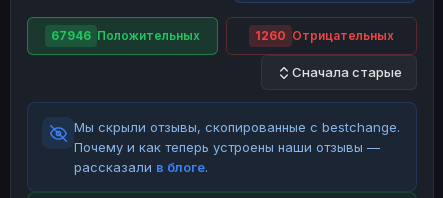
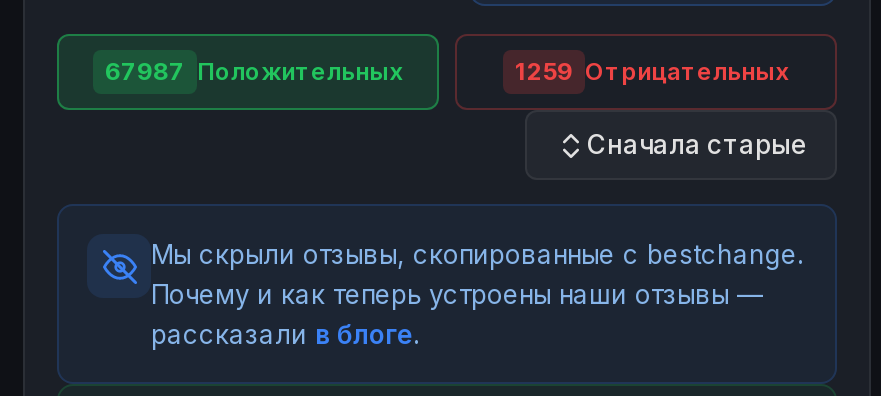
[51,28,200,43] 67946 Положительных -> [105,56,403,86] 67987 Положительных
[255,28,394,43] 1260 Отрицательных -> [515,56,789,86] 1259 Отрицательных

